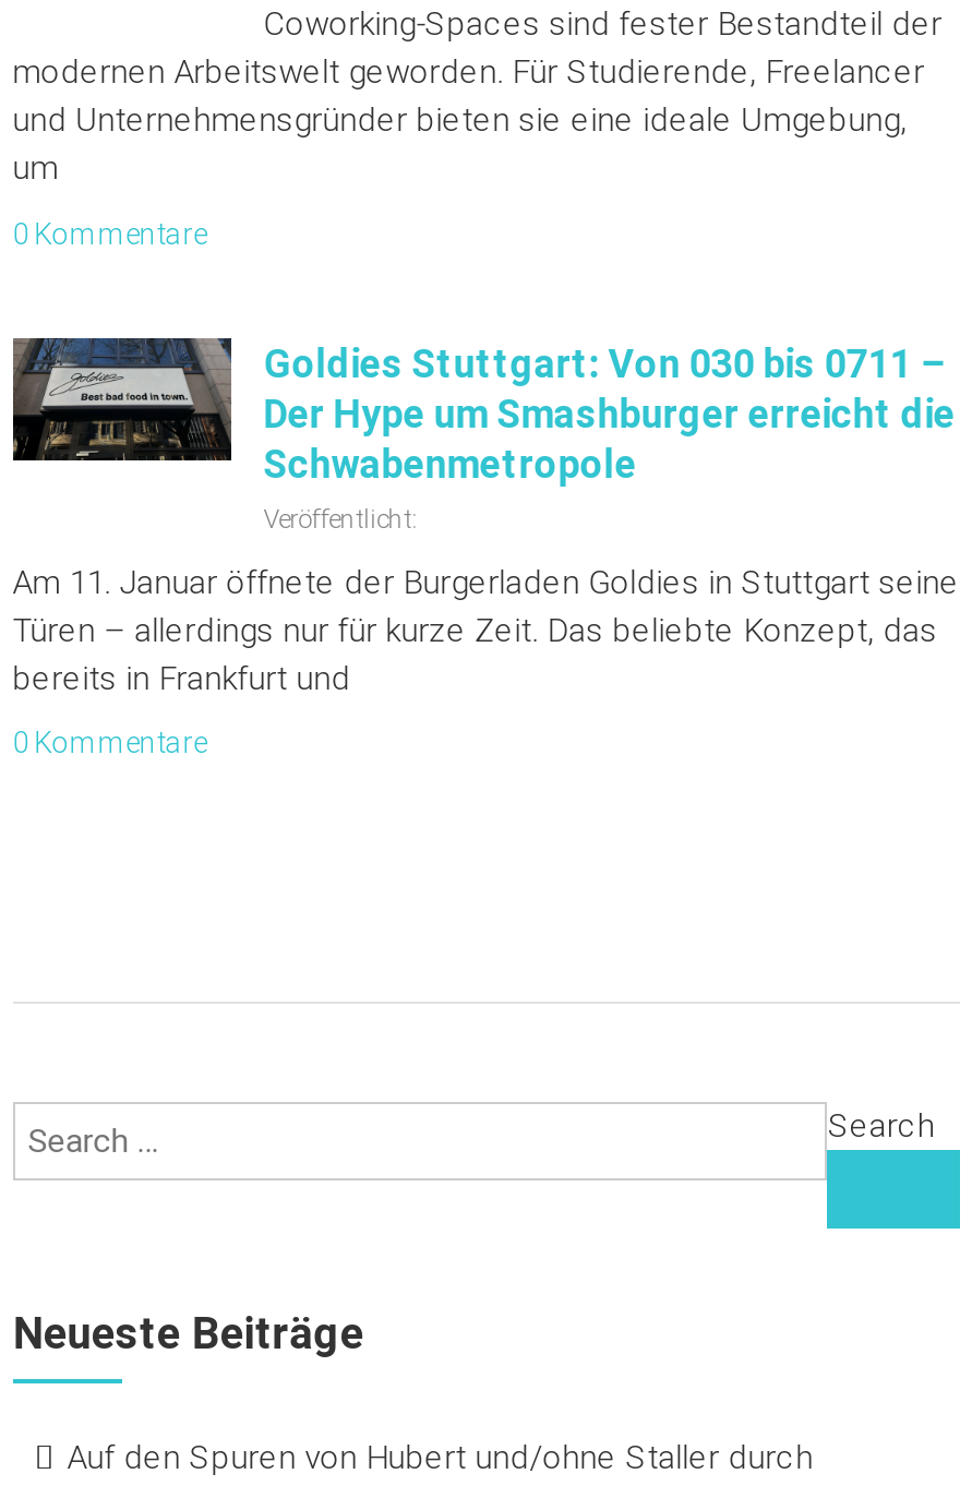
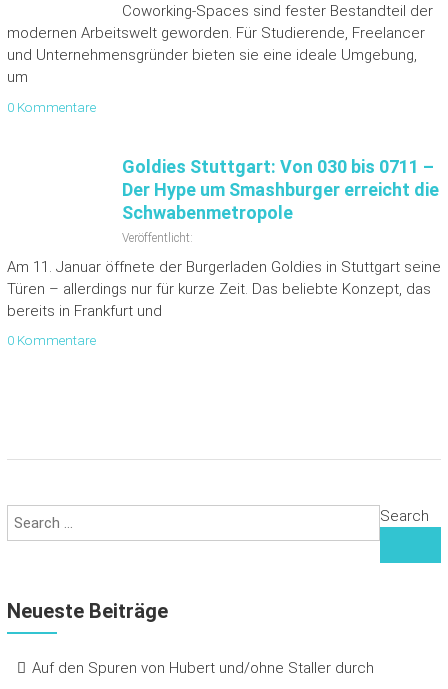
[11,336,233,463] [image] -> none

